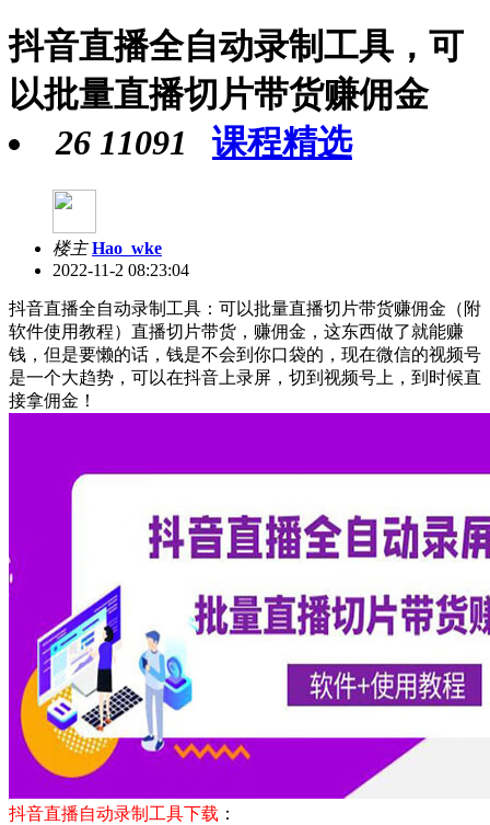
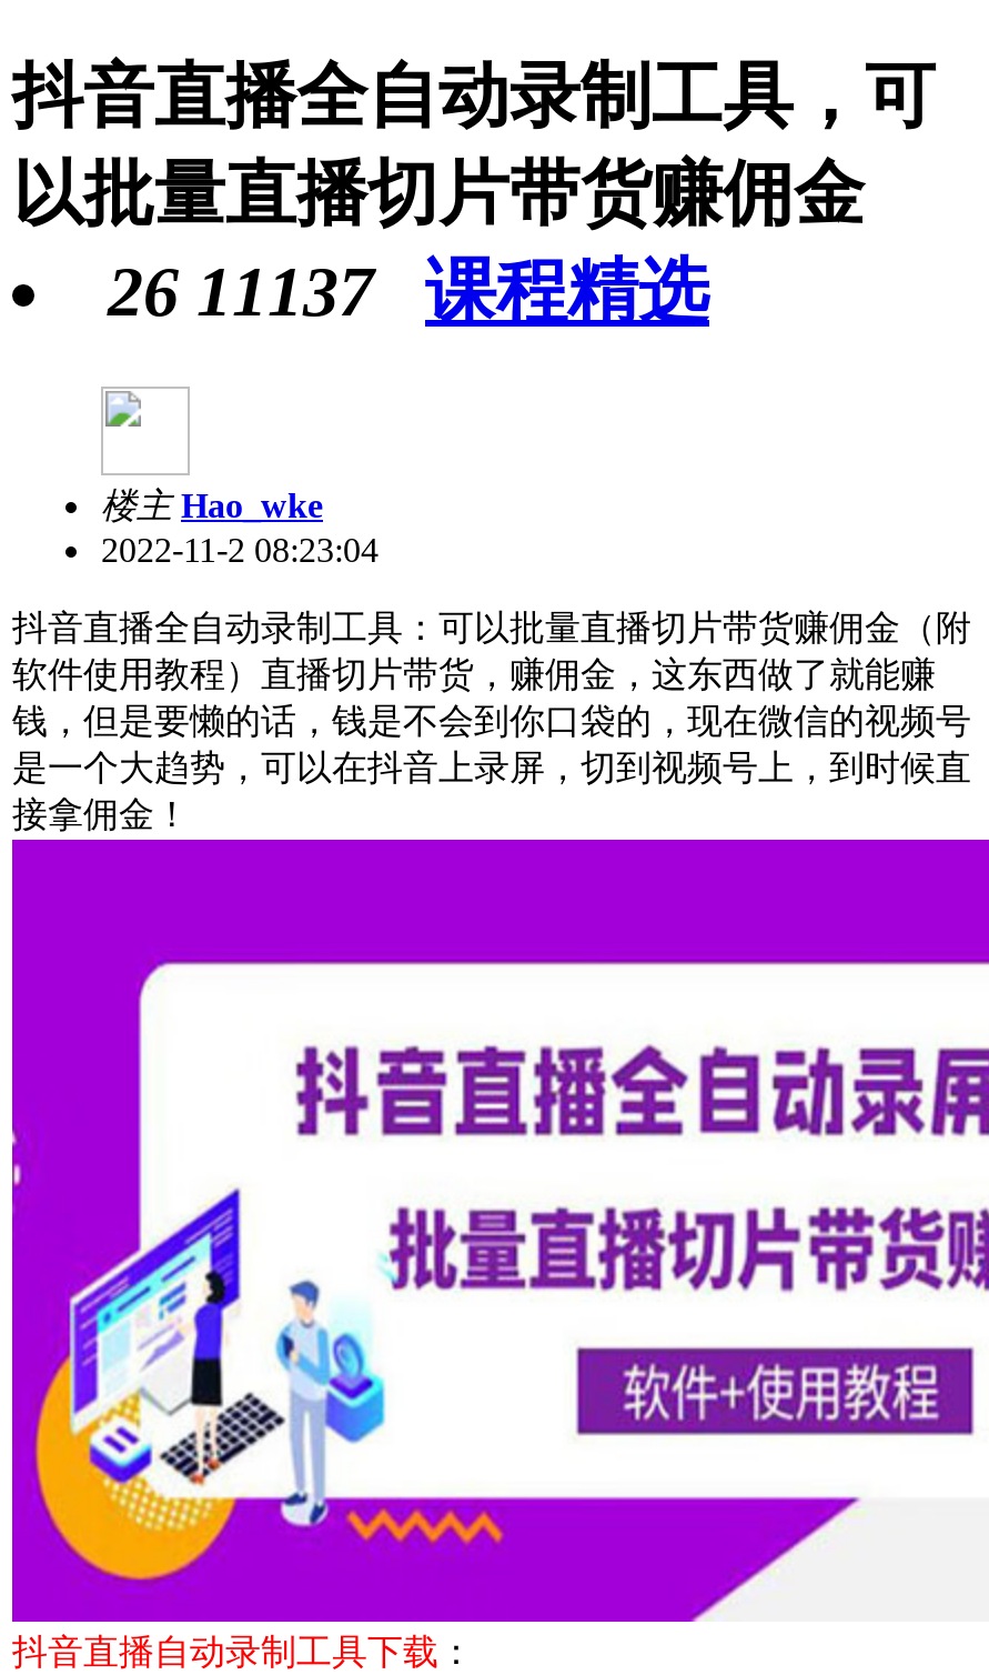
[56,123,187,163] 26 11091 -> [108,252,374,332] 26 11137

